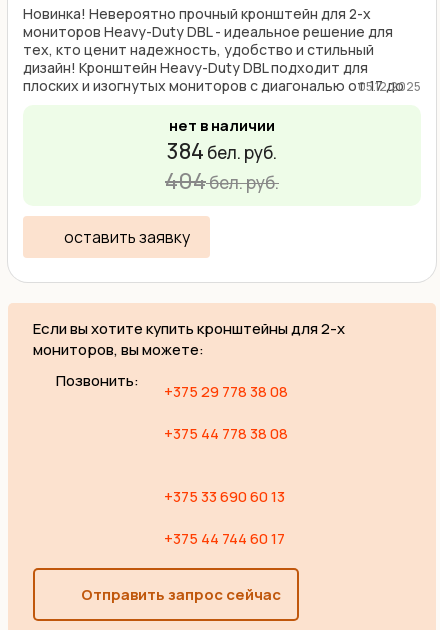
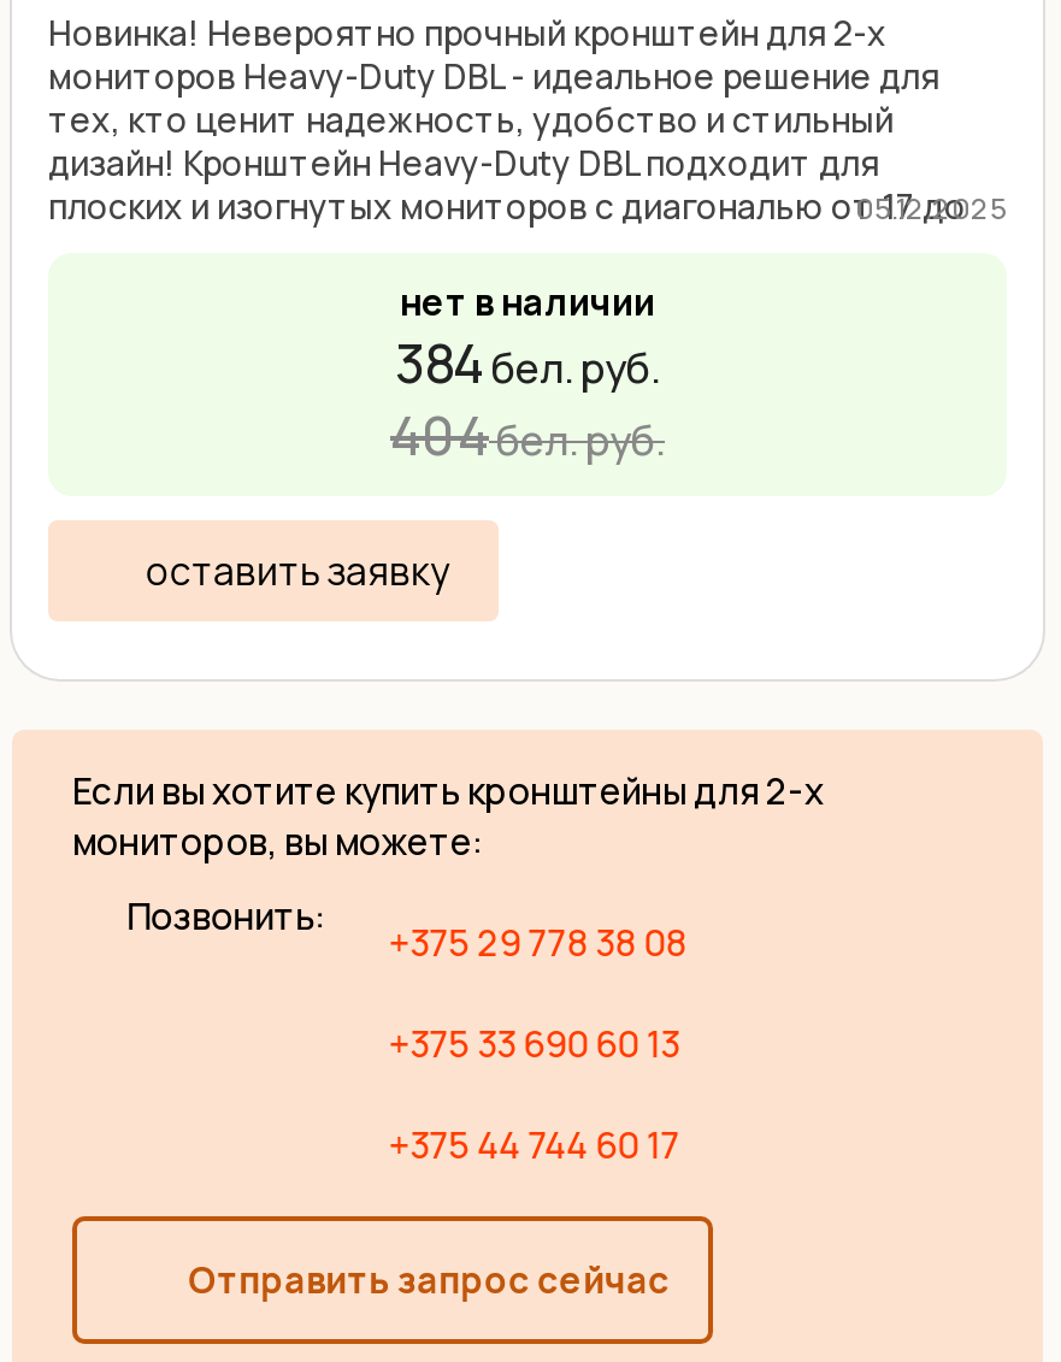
[161,422,288,443] +375 44 778 38 08 -> none

